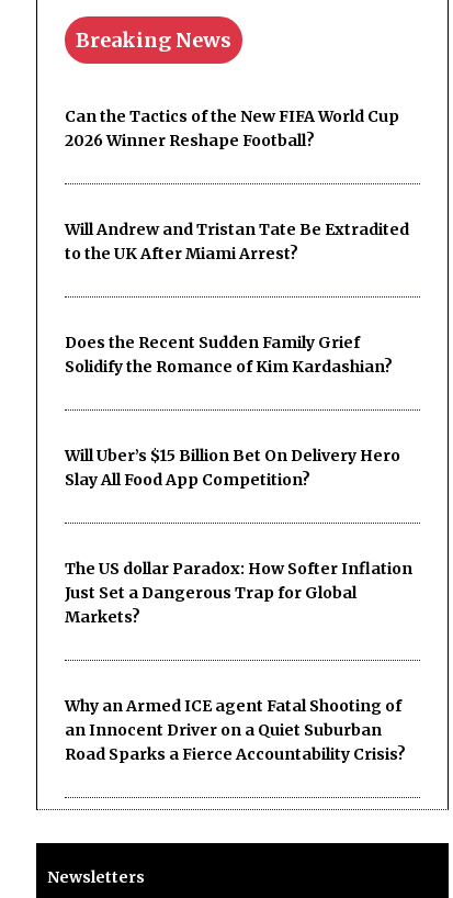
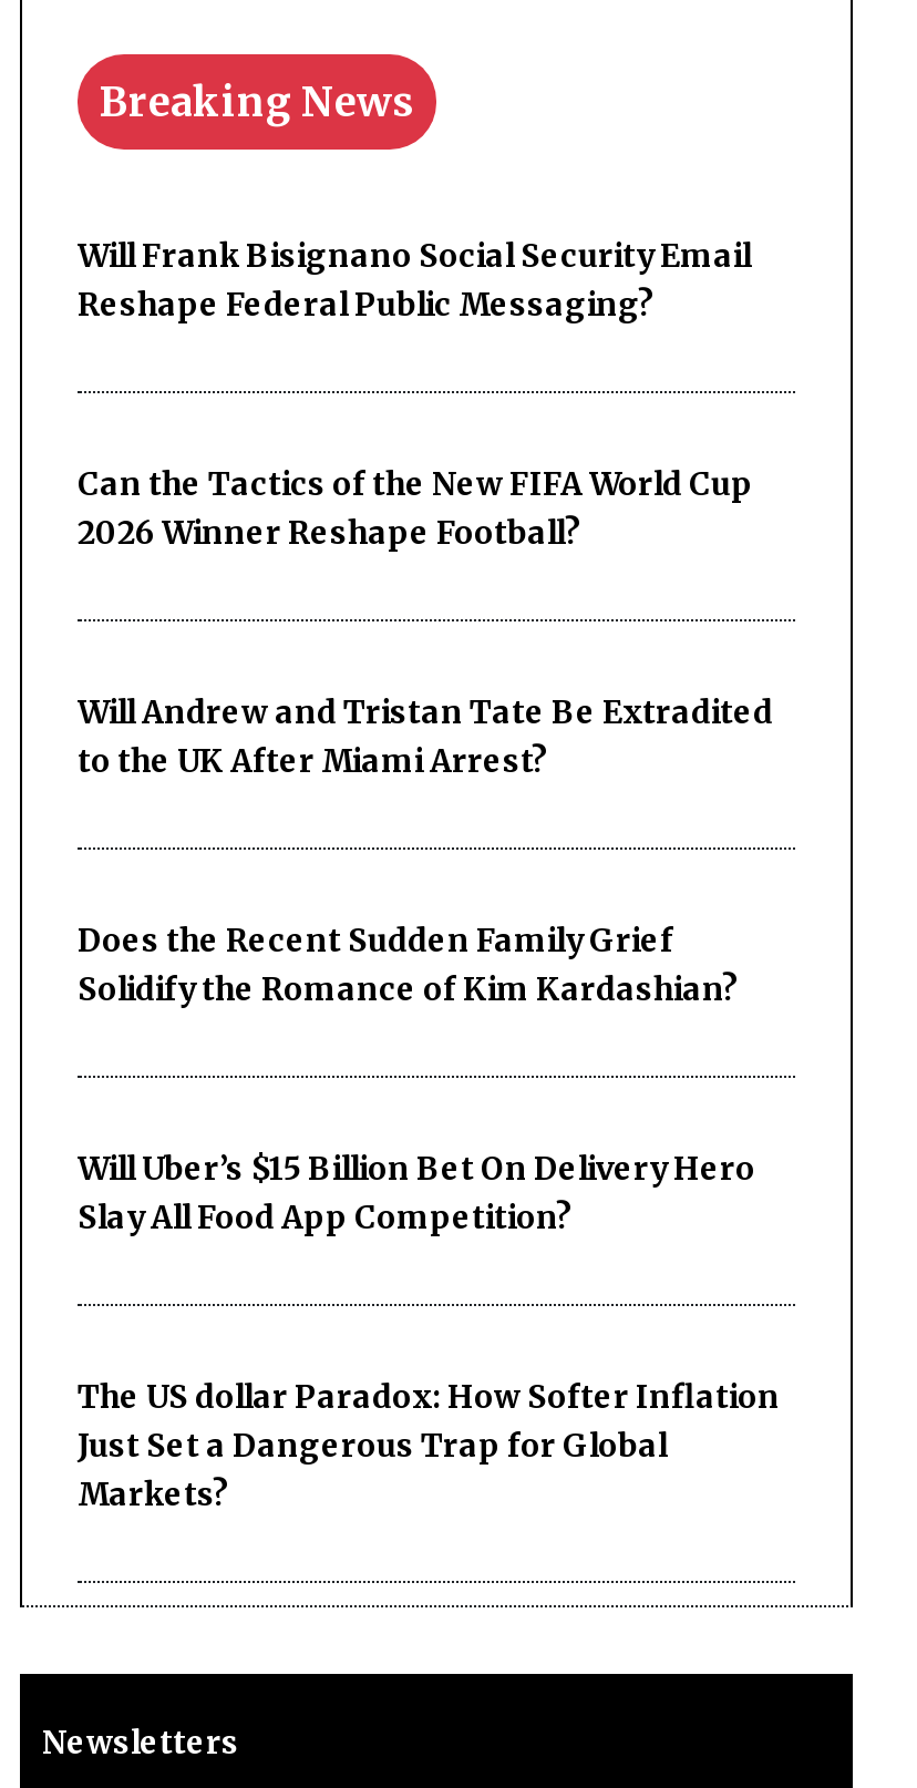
none -> [78,236,751,324] Will Frank Bisignano Social Security Email | Reshape Federal Public Messaging?
moved [65,106,412,627] -> [78,464,780,1514]: Can the Tactics of the New FIFA World Cup | 2026 Winner Reshape Football? | Will Andrew and Tristan Tate Be Extradited | ... | Just Set a Dangerous Trap for Global | Markets?
[65,696,406,764] Why an Armed ICE agent Fatal Shooting of | an Innocent Driver on a Quiet Suburban | Road Sparks a Fierce Accountability Crisis? -> none

